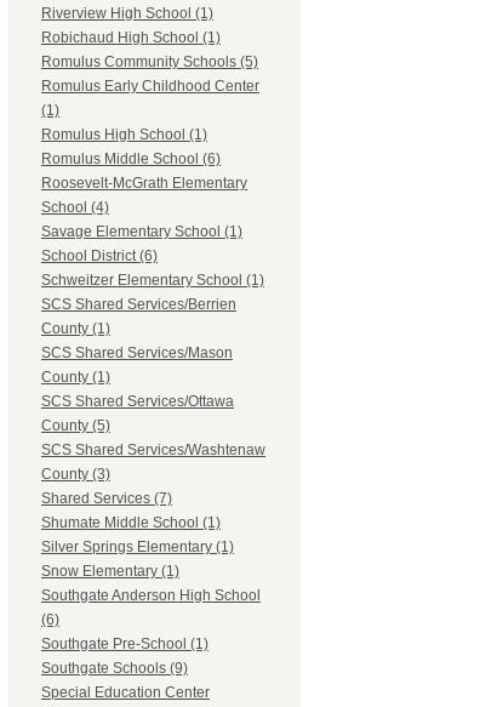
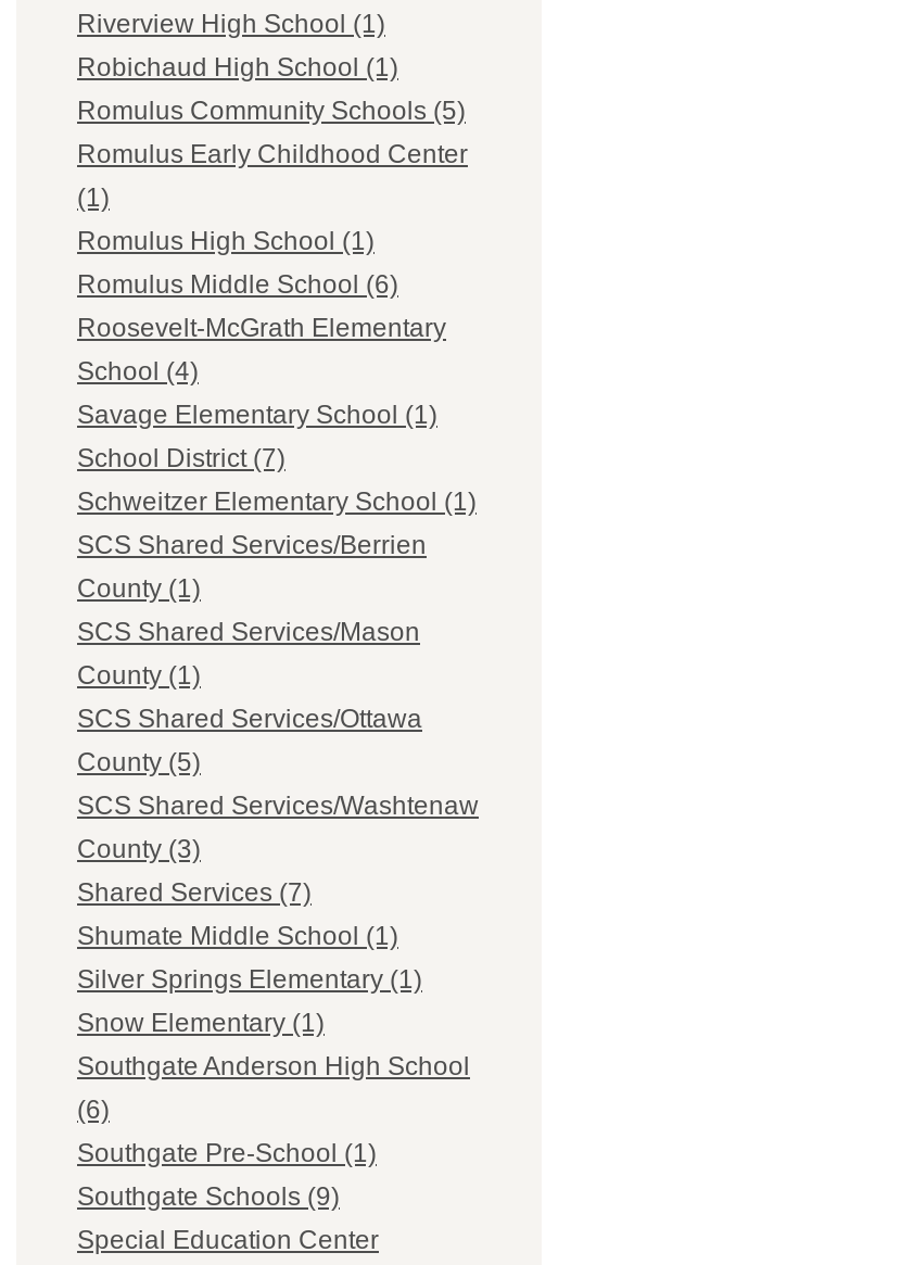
[41,248,158,265] School District (6) -> [77,444,285,474] School District (7)

